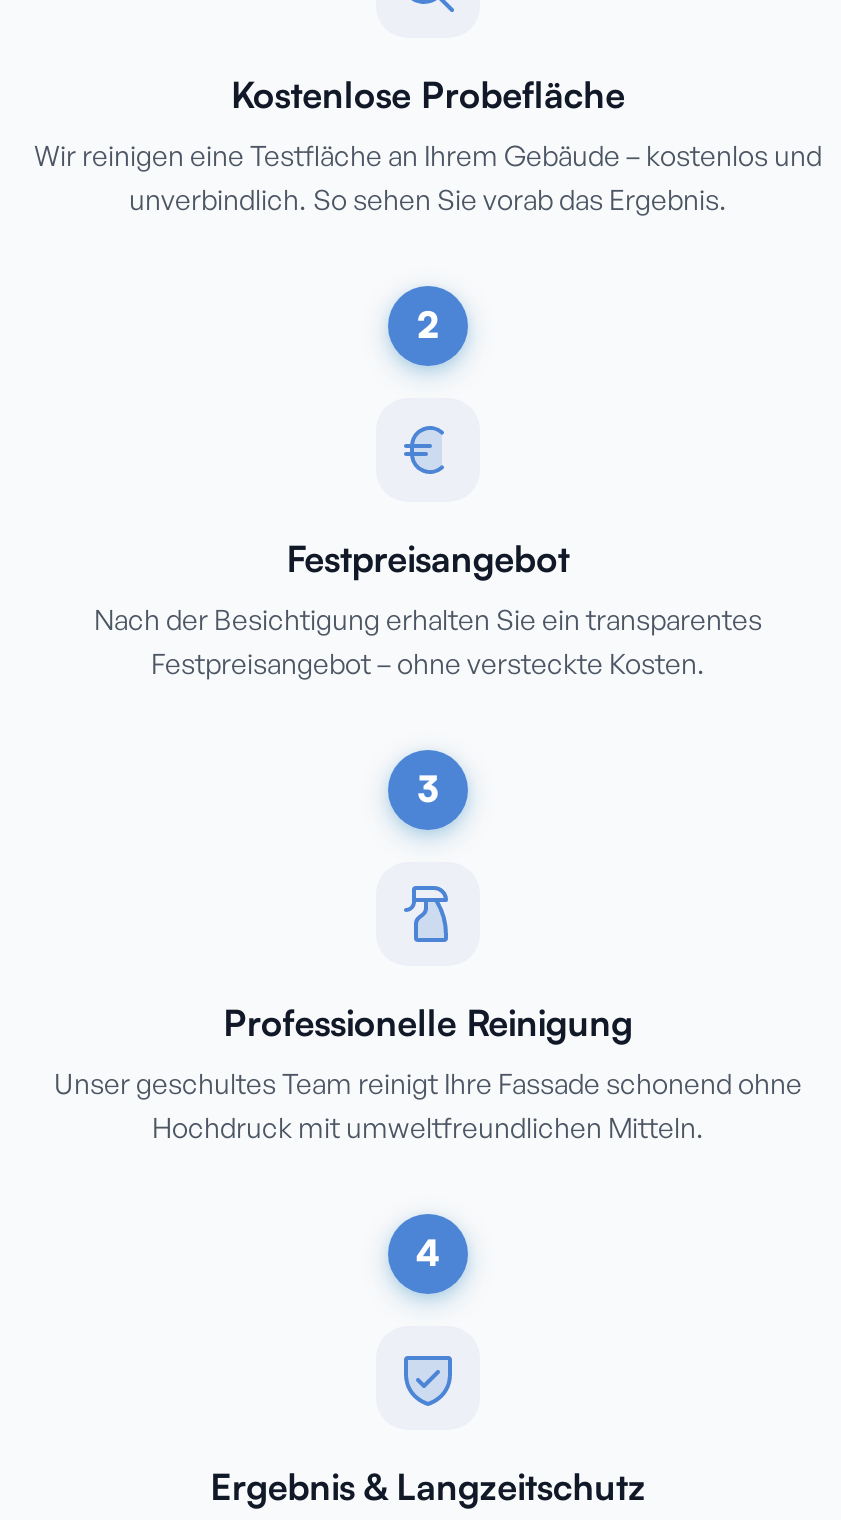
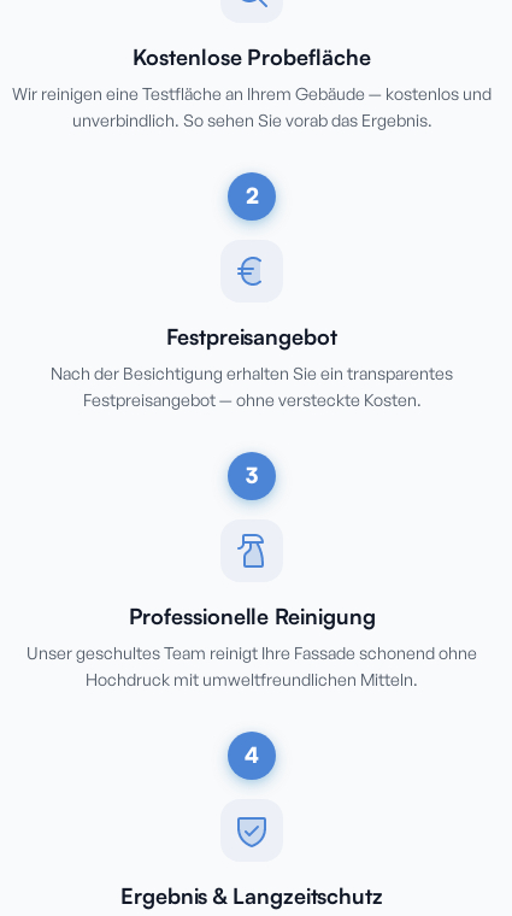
[34,137,822,171] Wir reinigen eine Testfläche an Ihrem Gebäude – kostenlos und -> [12,83,492,103] Wir reinigen eine Testfläche an Ihrem Gebäude — kostenlos und
[151,645,705,679] Festpreisangebot – ohne versteckte Kosten. -> [83,389,421,409] Festpreisangebot — ohne versteckte Kosten.

